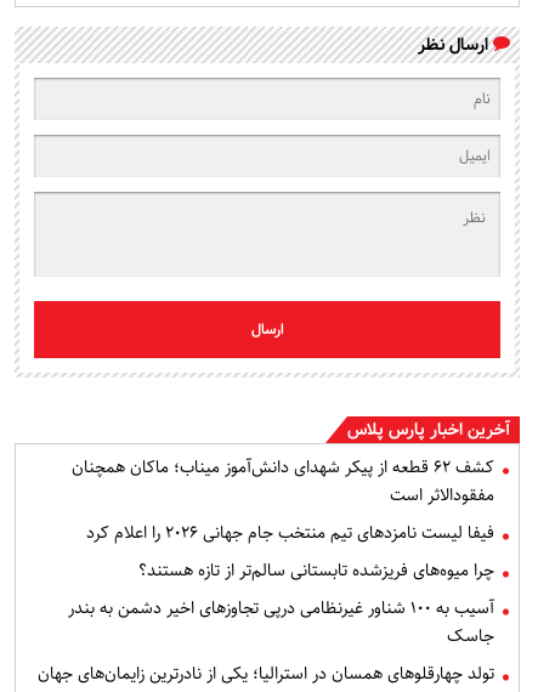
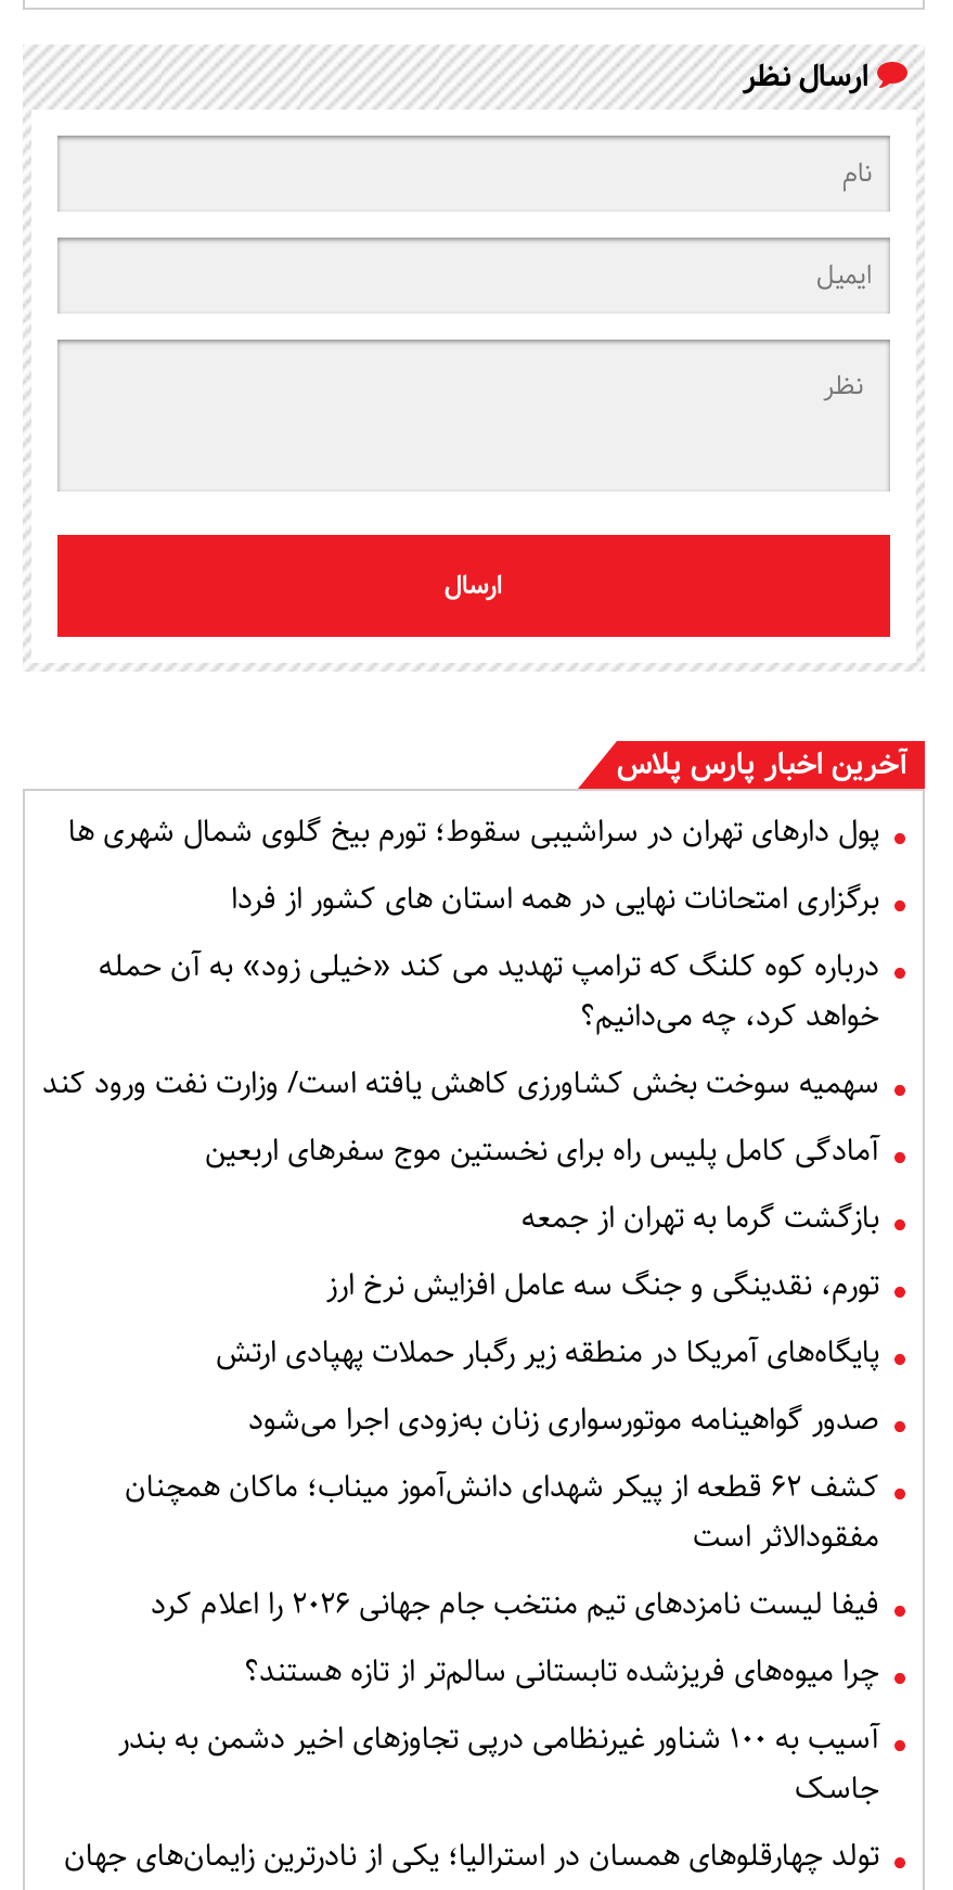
none -> [42,809,879,1444] پول دارهای تهران در سراشیبی سقوط؛ تورم بیخ گلوی شمال شهری ها | برگزاری امتحانات نهایی در همه استان های کشور از فردا | درباره کوه کلنگ که ترامپ تهدید می کند «خیلی زود» به آن حمله | خواهد کرد، چه می‌دانیم؟ | سهمیه سوخت بخش کشاورزی کاهش یافته است/ وزارت نفت ورود کند | آمادگی کامل پلیس راه برای نخستین موج سفرهای اربعین | بازگشت گرما به تهران از جمعه | تورم، نقدینگی و جنگ سه عامل افزایش نرخ ارز | پایگاه‌های آمریکا در منطقه زیر رگبار حملات پهپادی ارتش | صدور گواهینامه موتورسواری زنان به‌زودی اجرا می‌شود

